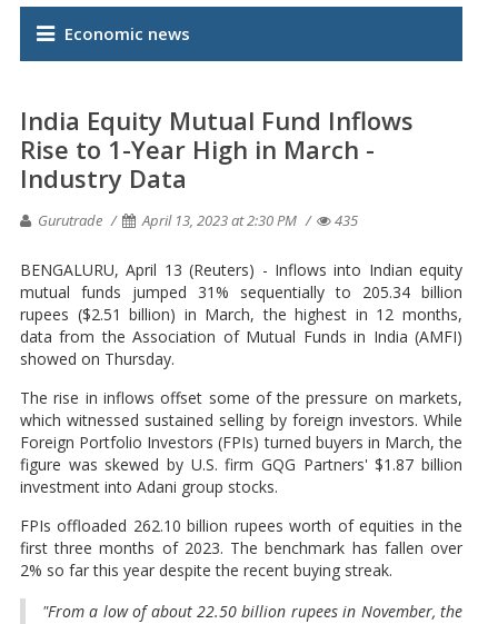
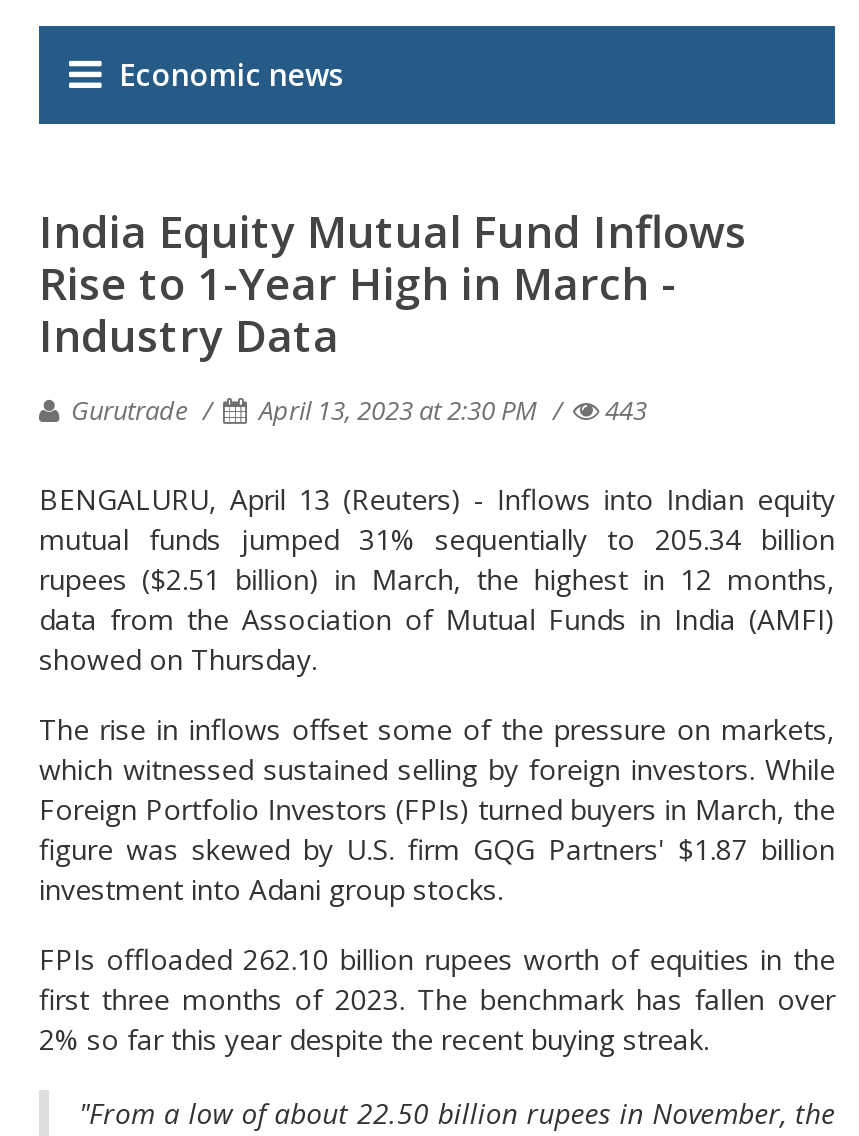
[34,210,358,230] Gurutrade April 13, 2023 at 2:30 PM 435 -> [65,392,647,428] Gurutrade April 13, 2023 at 2:30 PM 443

